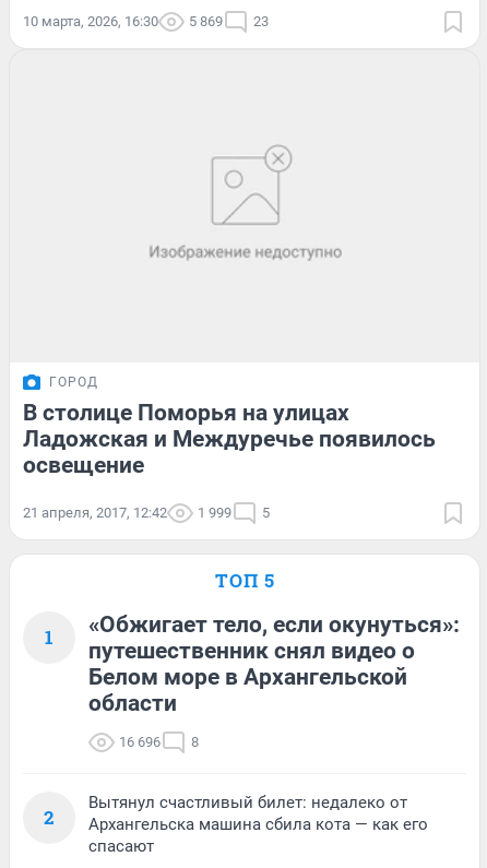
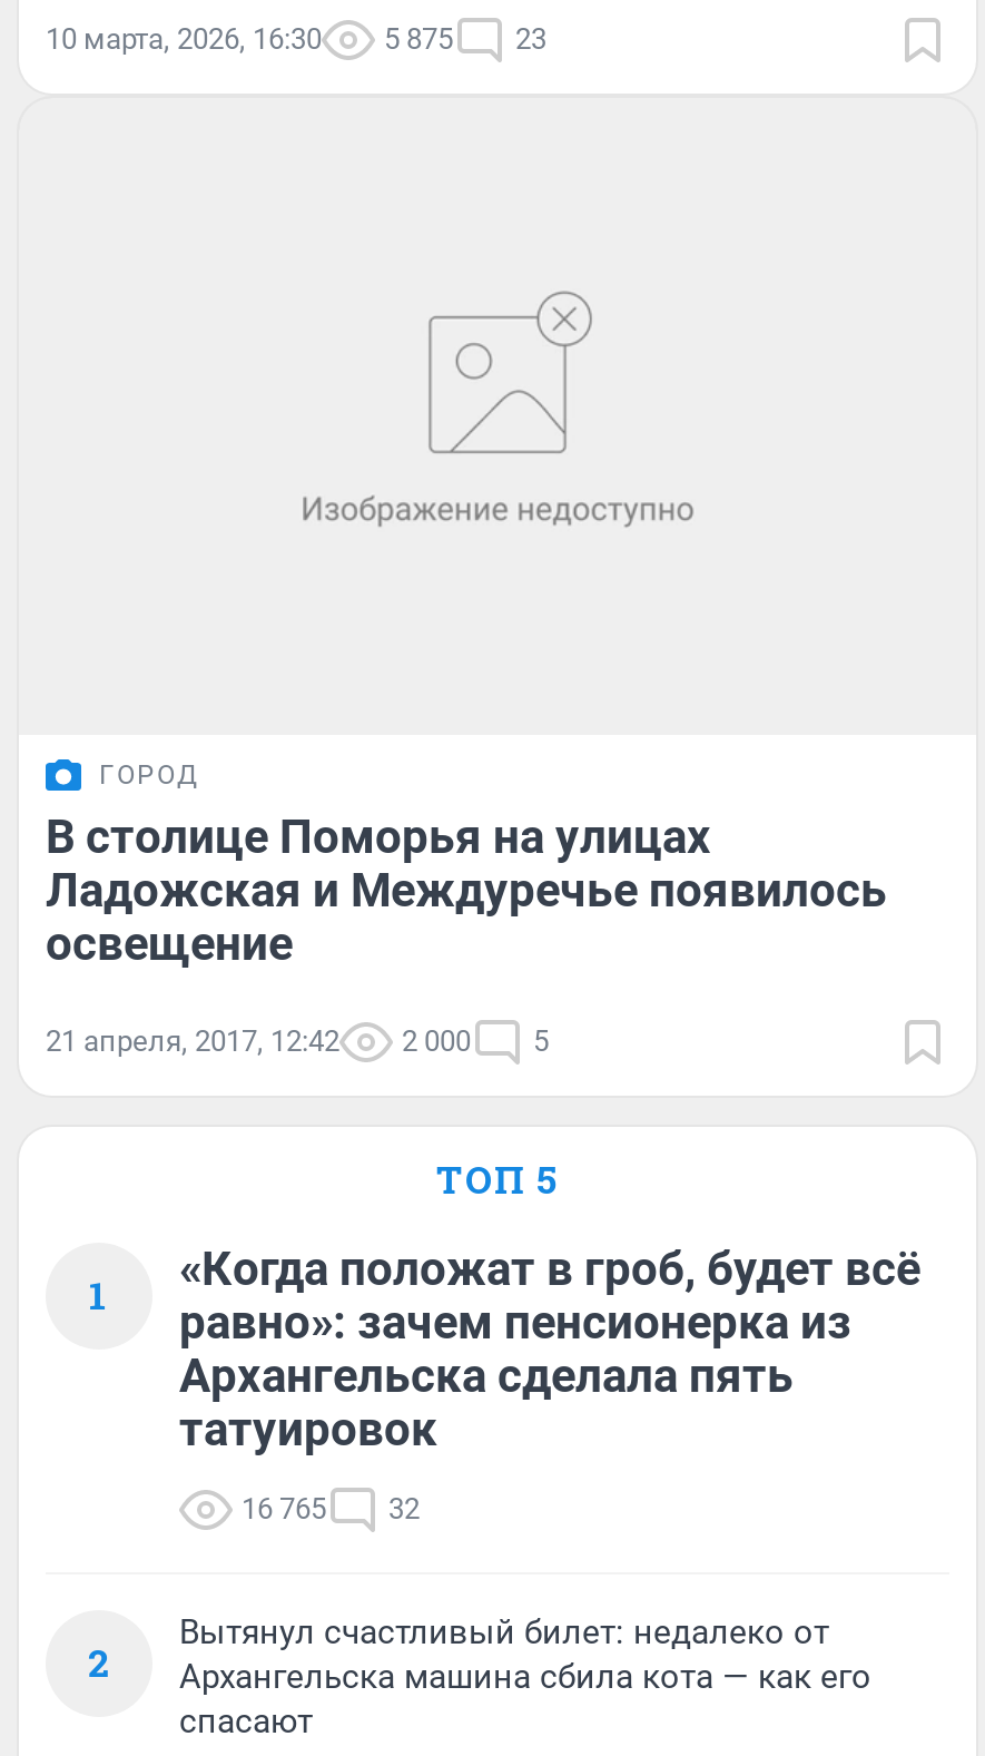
[23,13,269,29] 10 марта, 2026, 16:30 5 869 23 -> [46,22,546,55] 10 марта, 2026, 16:30 5 875 23
[23,505,270,521] 21 апреля, 2017, 12:42 1 999 5 -> [46,1025,549,1058] 21 апреля, 2017, 12:42 2 000 5
[88,612,460,717] «Обжигает тело, если окунуться»: | путешественник снял видео о | Белом море в Архангельской | области -> [179,1243,920,1457] «Когда положат в гроб, будет всё | равно»: зачем пенсионерка из | Архангельска сделала пять | татуировок
[119,734,199,750] 16 696 | 8 -> [242,1493,420,1526] 16 765 | 32

